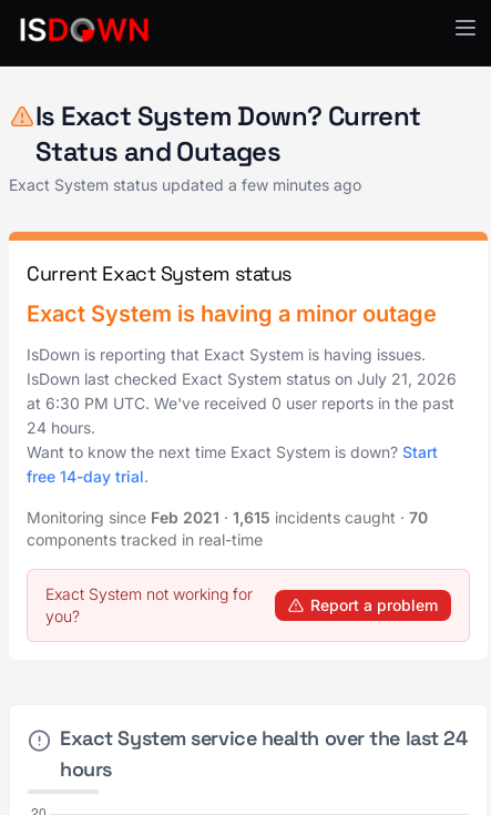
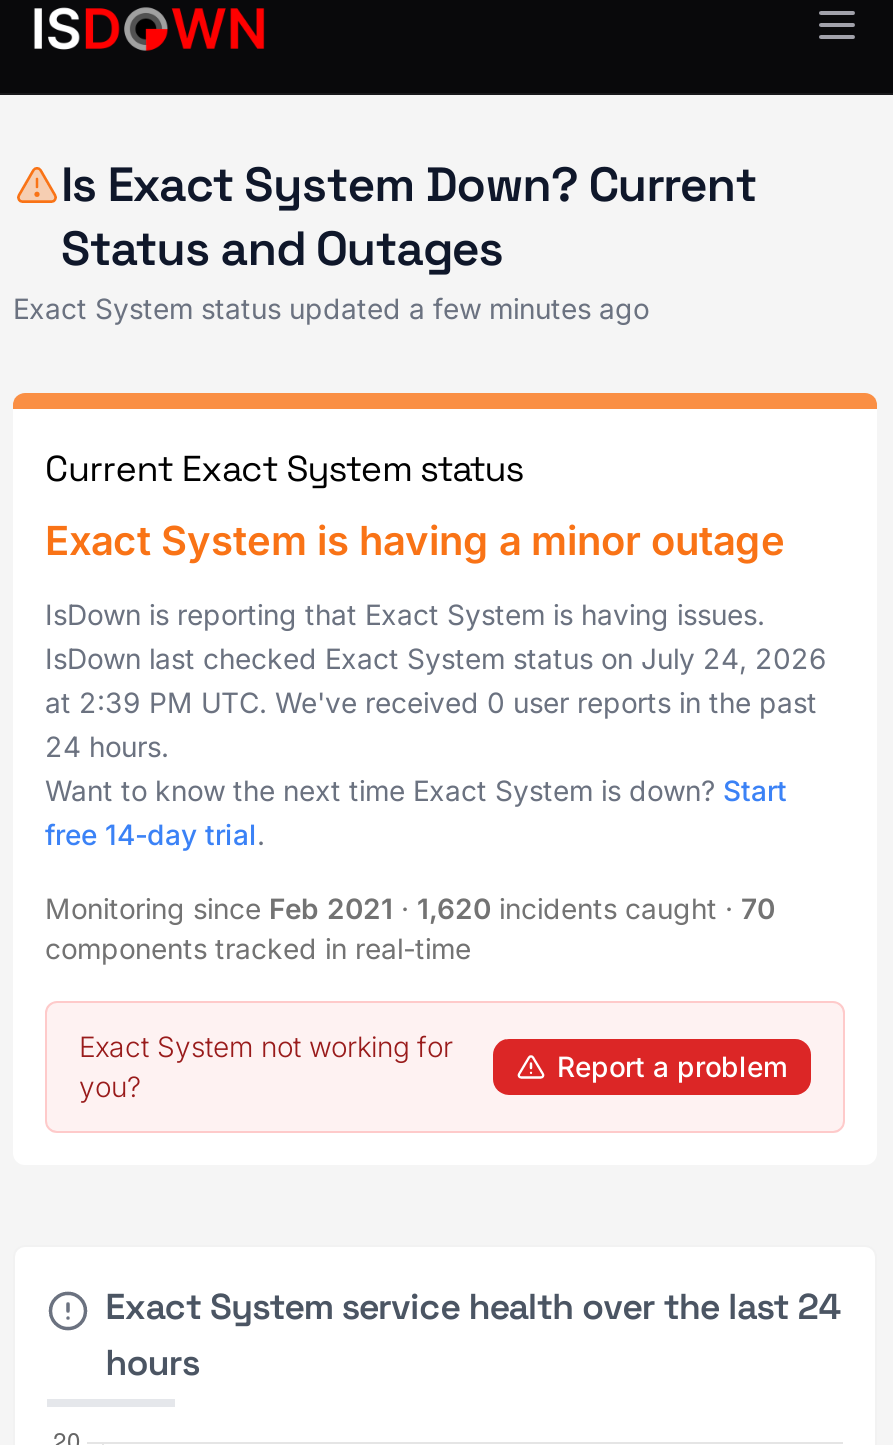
[27,369,457,388] IsDown last checked Exact System status on July 21, 2026 -> [45,641,827,675] IsDown last checked Exact System status on July 24, 2026
[27,394,454,412] at 6:30 PM UTC. We've received 0 user reports in the past -> [45,685,817,719] at 2:39 PM UTC. We've received 0 user reports in the past
[27,508,428,527] Monitoring since Feb 2021 · 1,615 incidents caught · 70 -> [45,891,775,925] Monitoring since Feb 2021 · 1,620 incidents caught · 70

